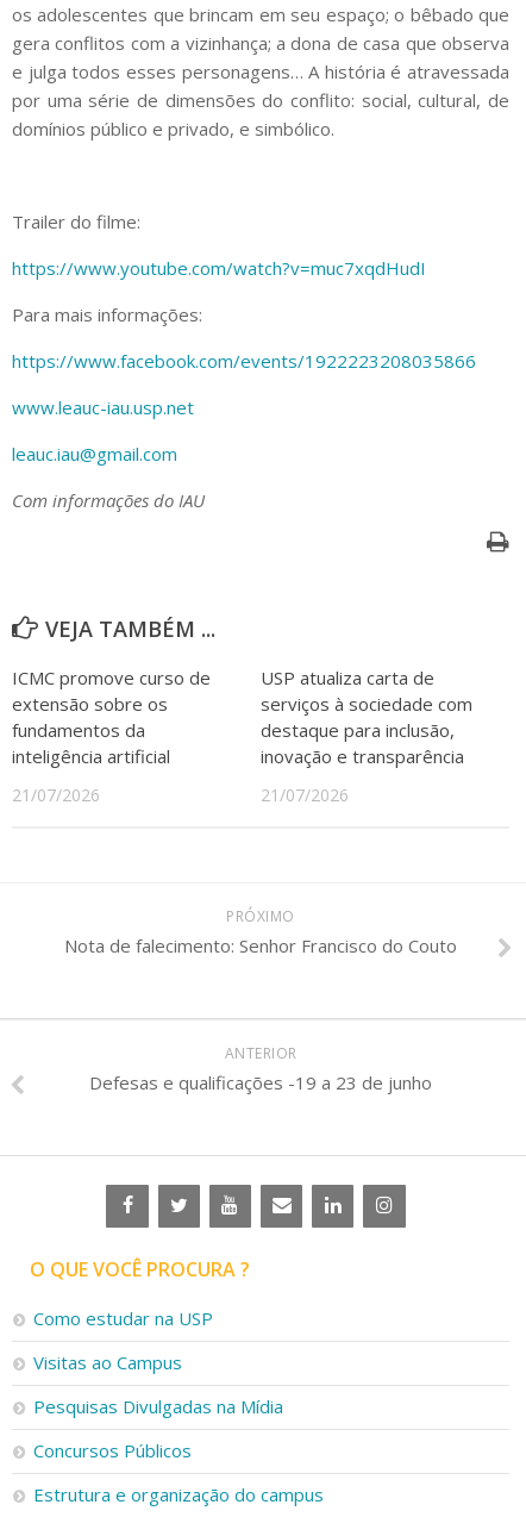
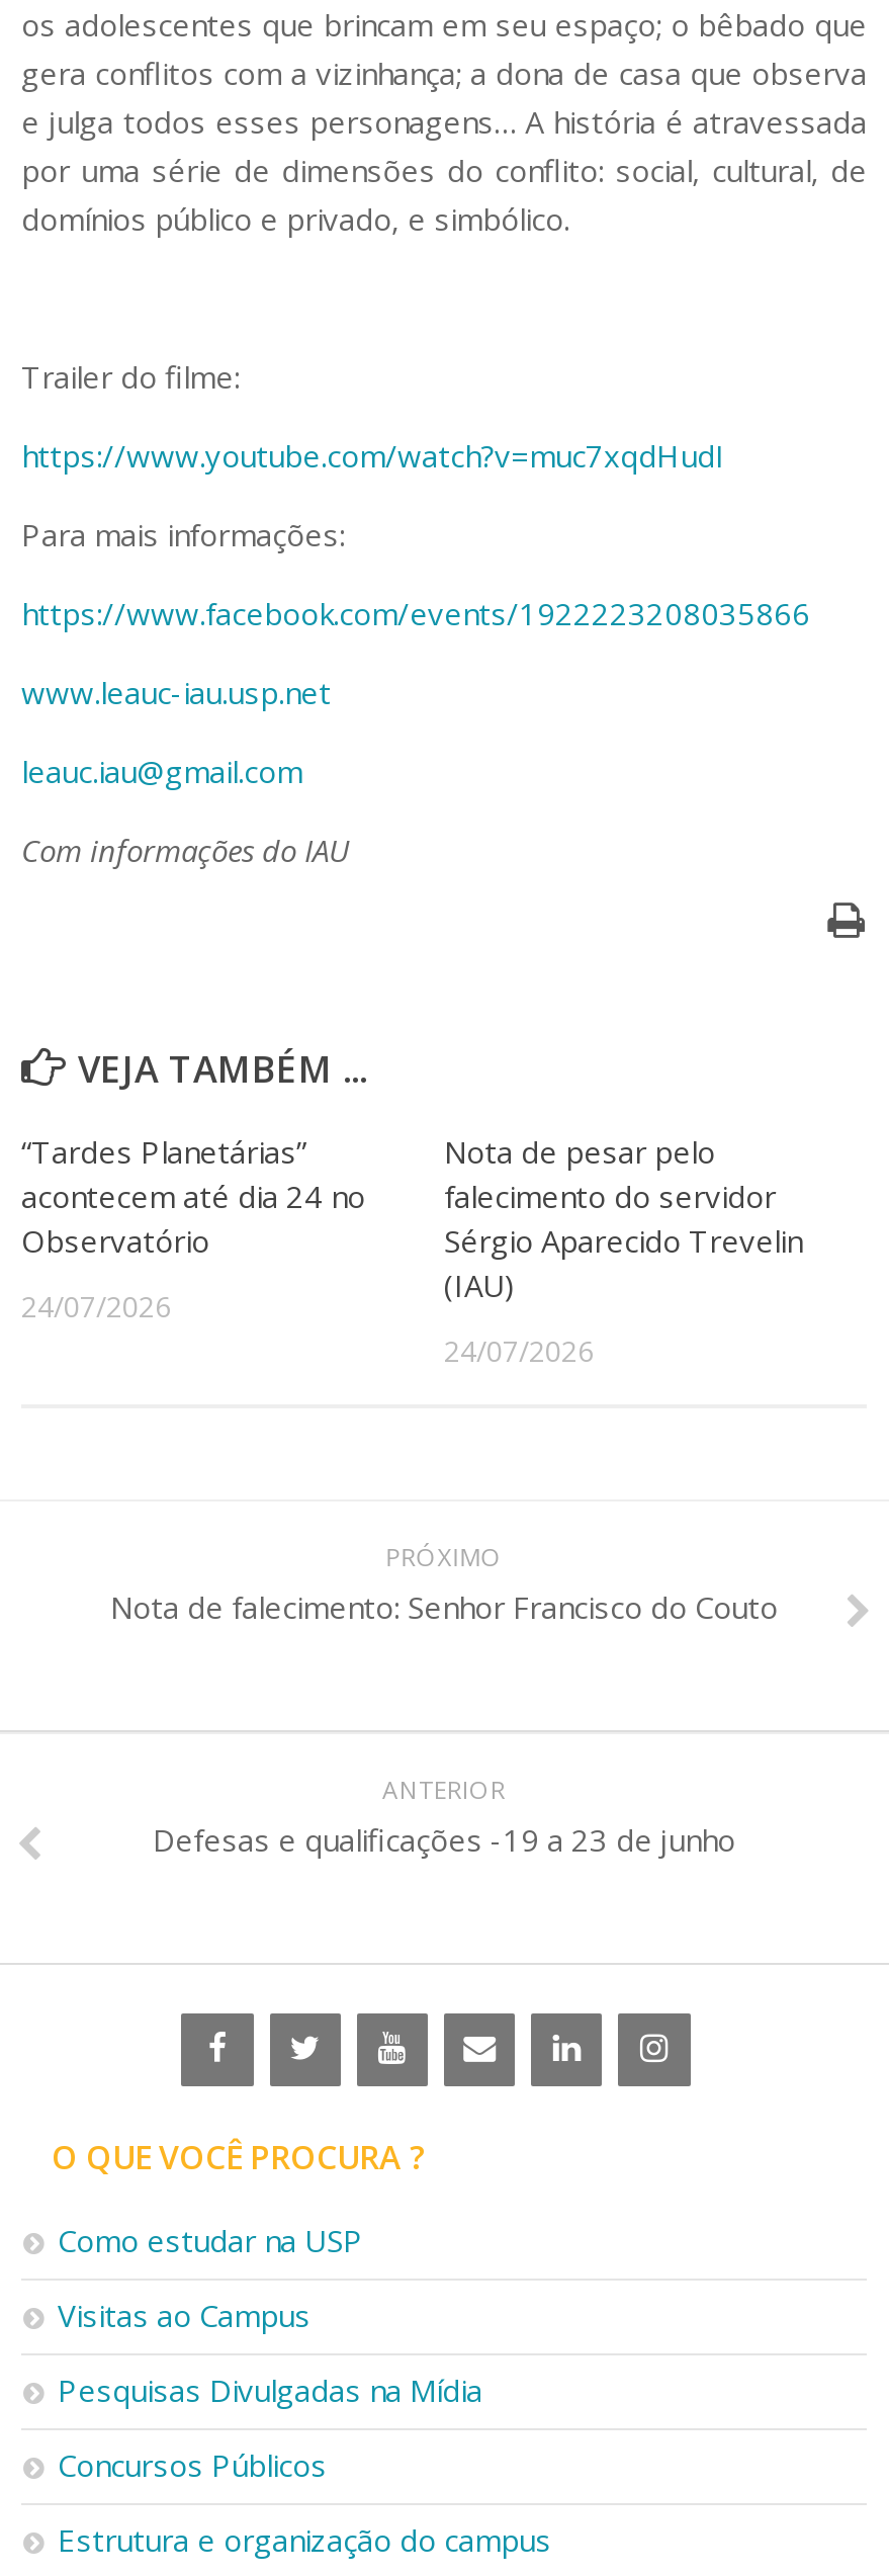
[12,665,211,768] ICMC promove curso de | extensão sobre os | fundamentos da | inteligência artificial -> [21,1131,365,1260] “Tardes Planetárias” | acontecem até dia 24 no | Observatório
[261,665,472,768] USP atualiza carta de | serviços à sociedade com | destaque para inclusão, | inovação e transparência -> [444,1131,802,1305] Nota de pesar pelo | falecimento do servidor | Sérgio Aparecido Trevelin | (IAU)
[12,783,100,806] 21/07/2026 -> [21,1286,171,1325] 24/07/2026
[261,783,349,806] 21/07/2026 -> [444,1331,594,1369] 24/07/2026

